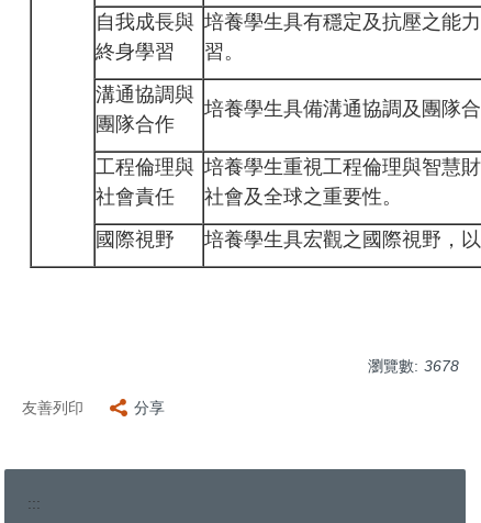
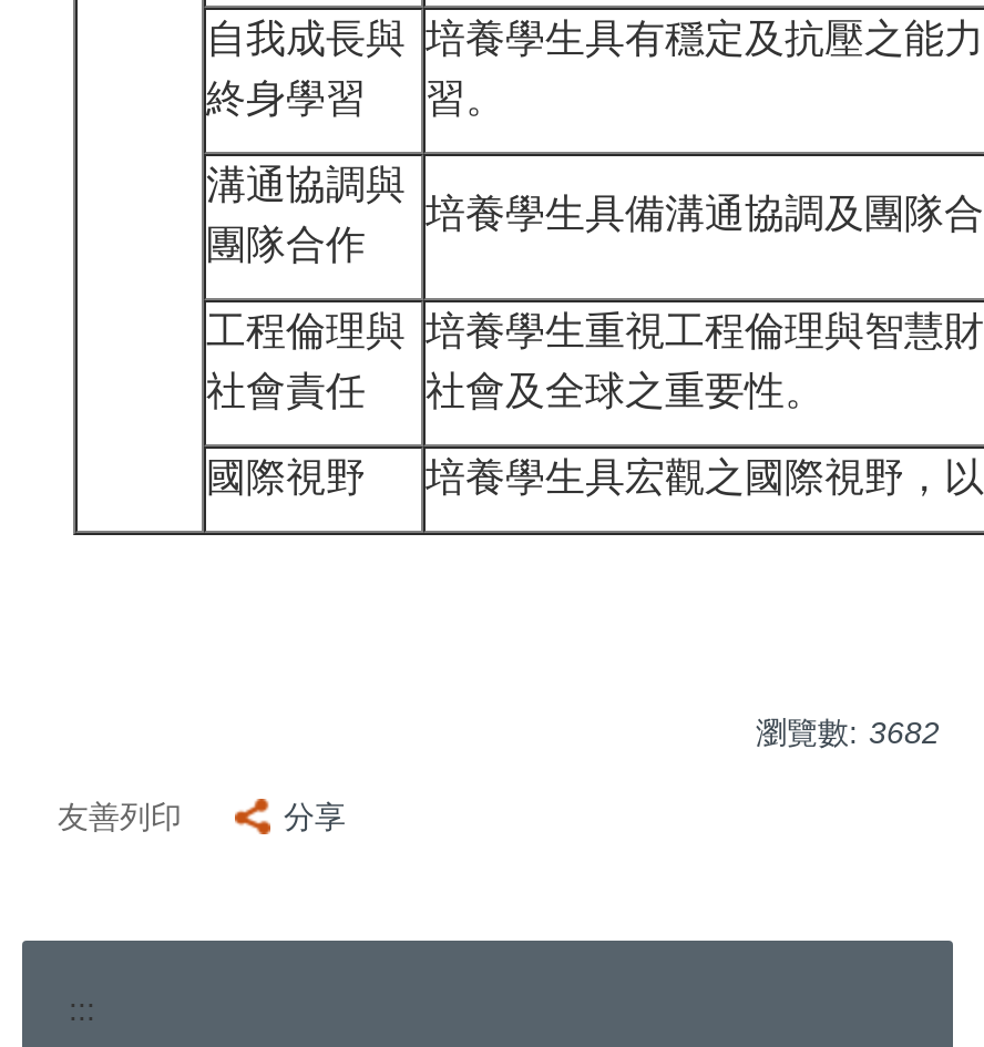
[368,357,459,374] 瀏覽數: 3678 -> [756,714,940,749] 瀏覽數: 3682

